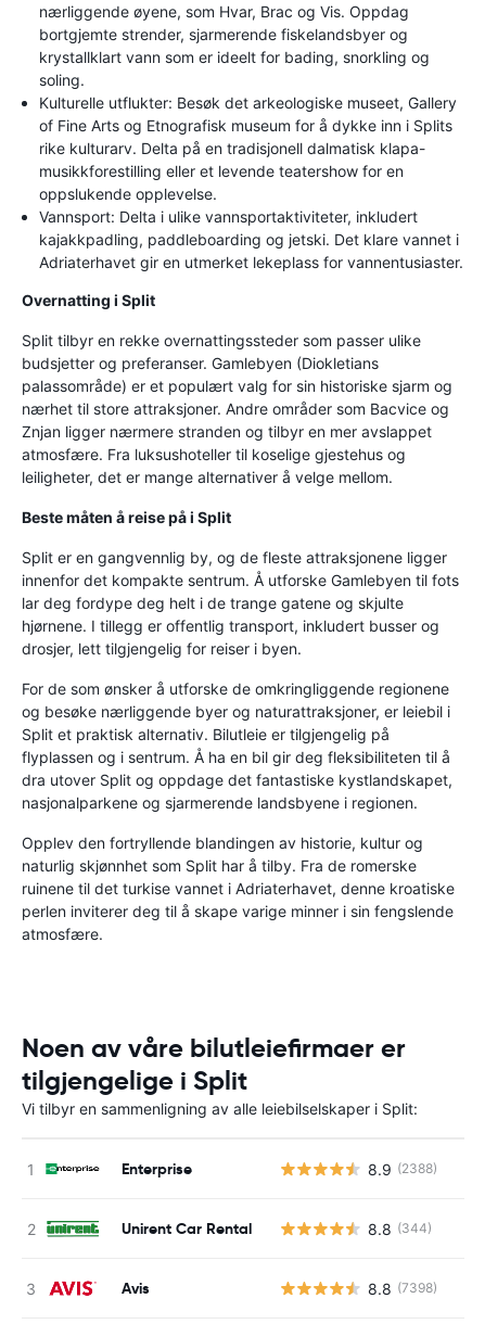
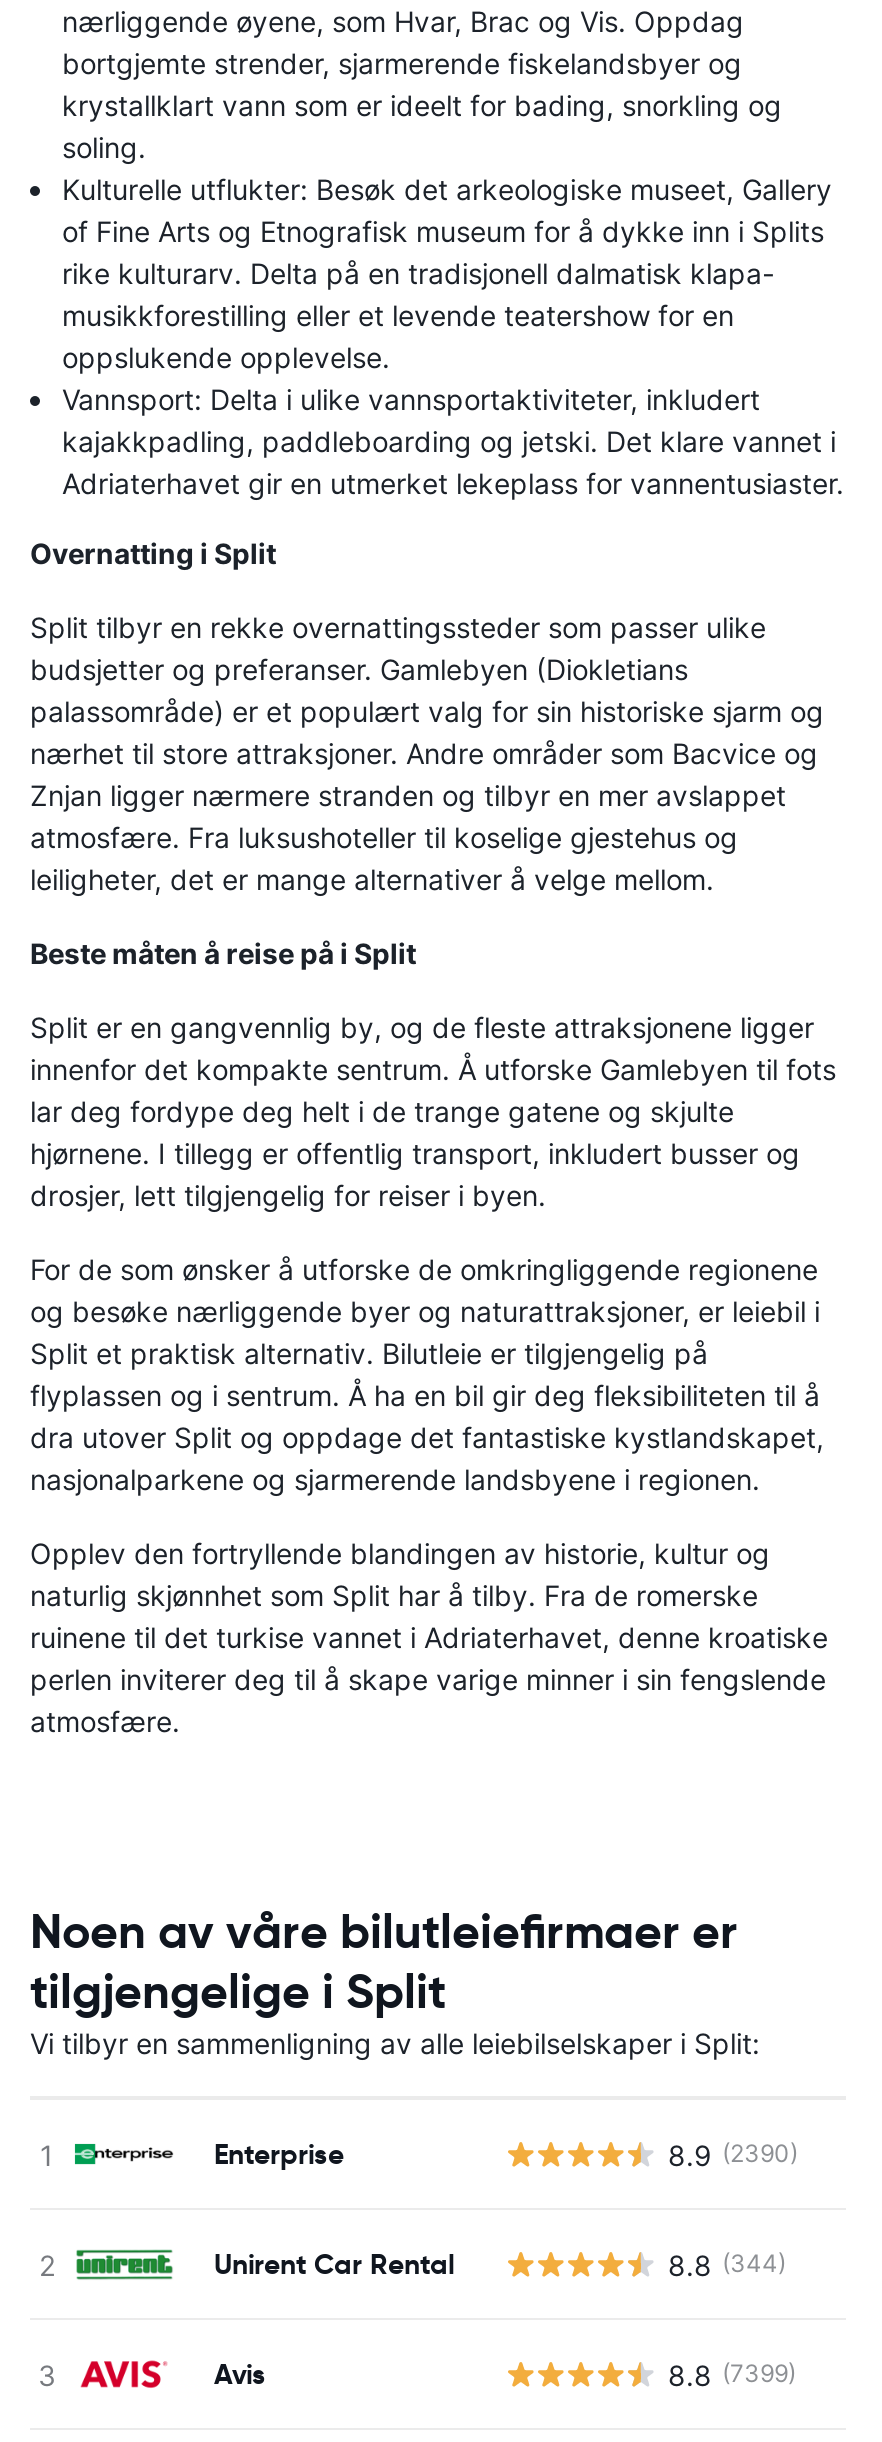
[368,1160,437,1178] 8.9 (2388) -> [668,2137,798,2171] 8.9 (2390)
[368,1279,437,1297] 8.8 (7398) -> [668,2357,796,2391] 8.8 (7399)

